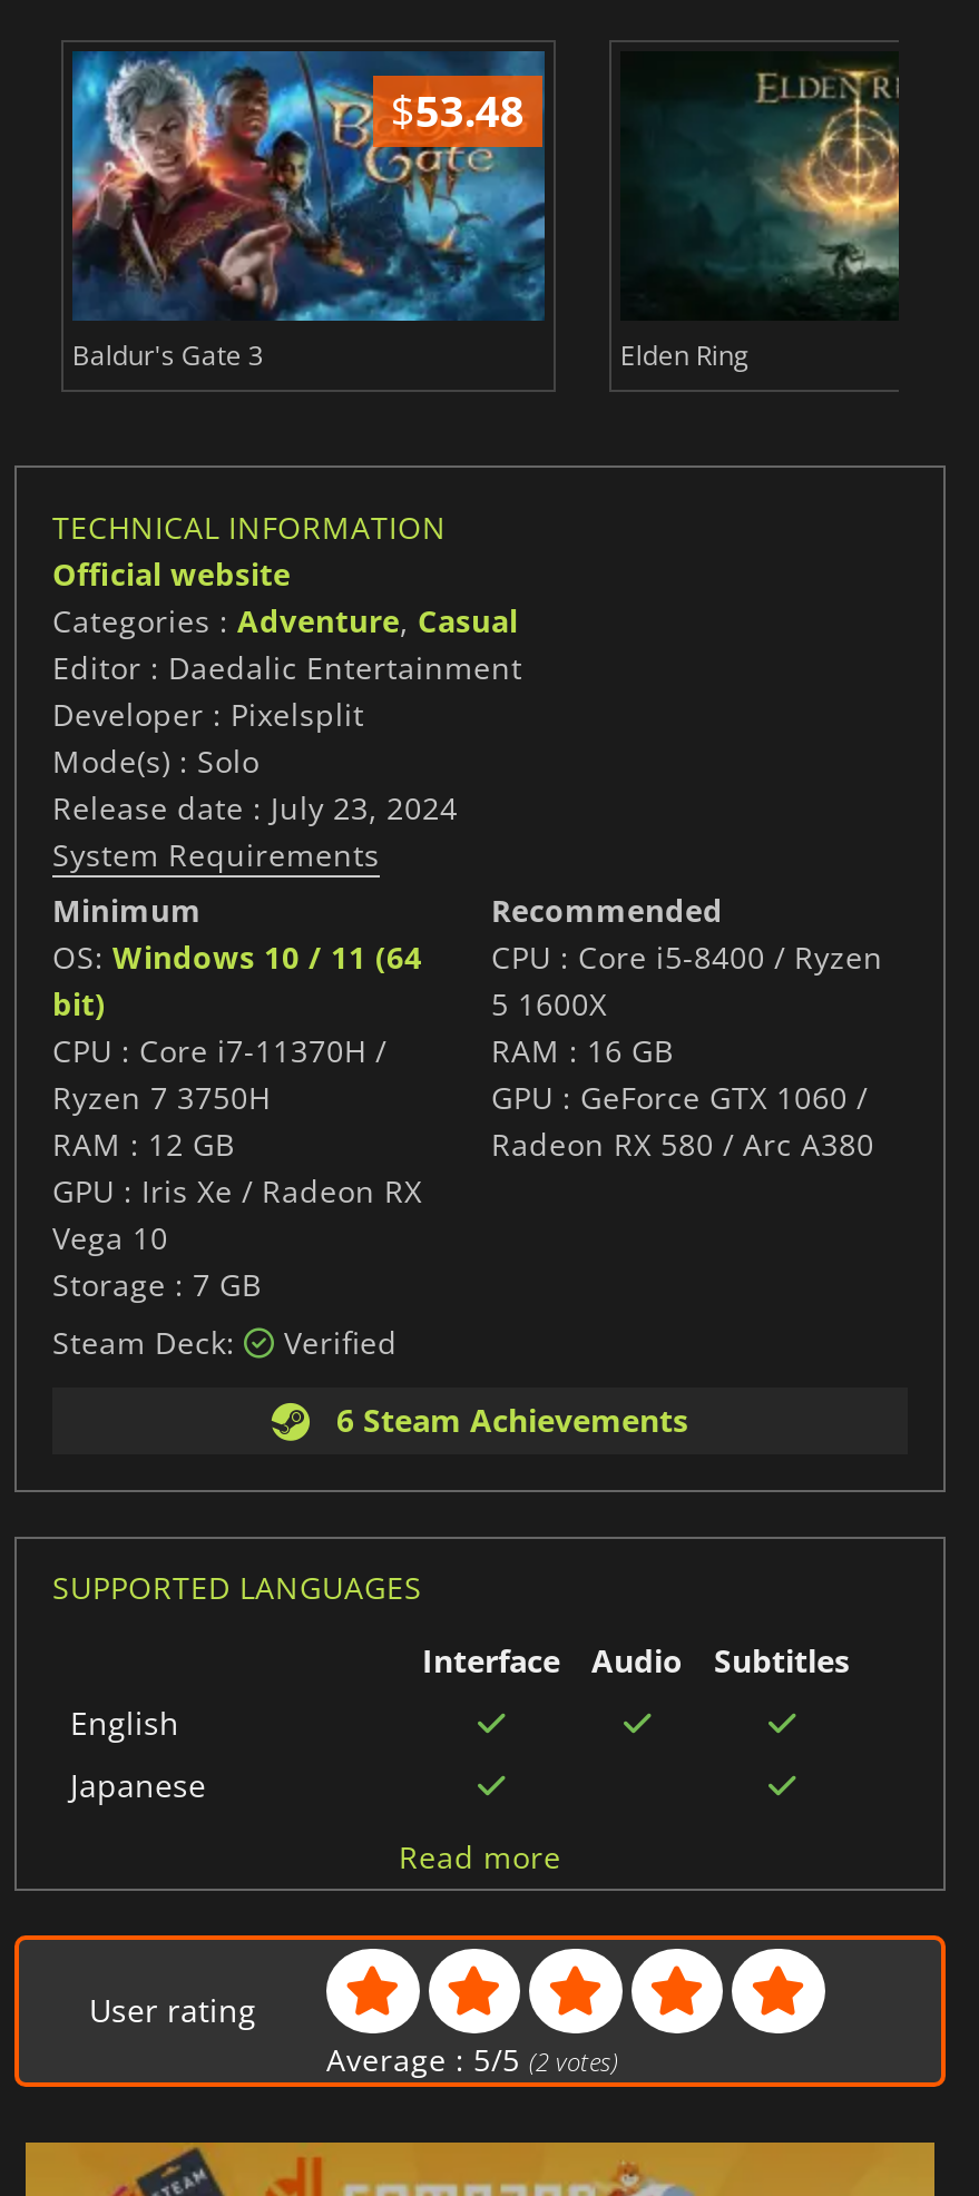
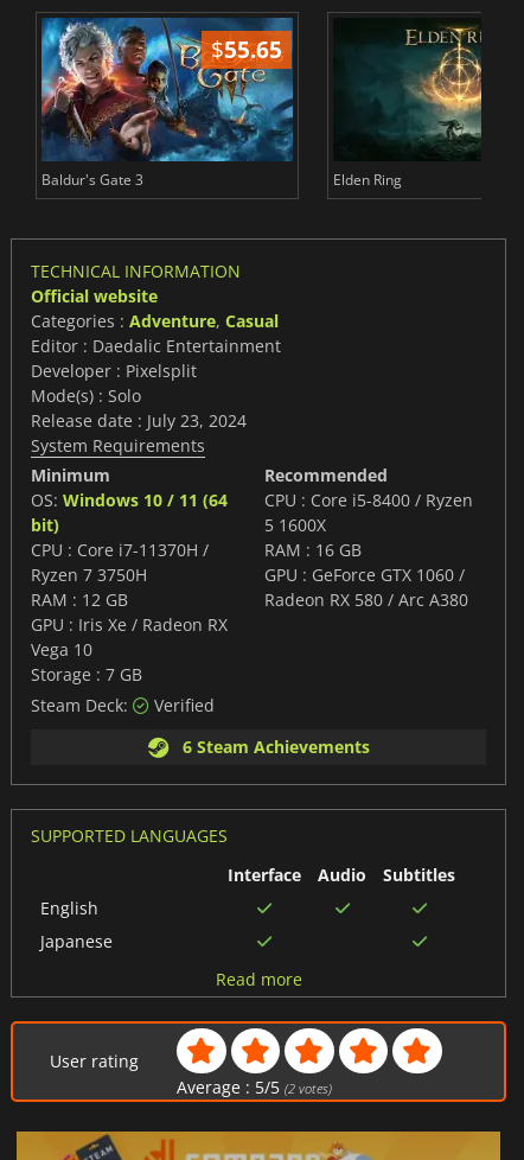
[391,81,524,141] $53.48 -> [211,33,282,65] $55.65

